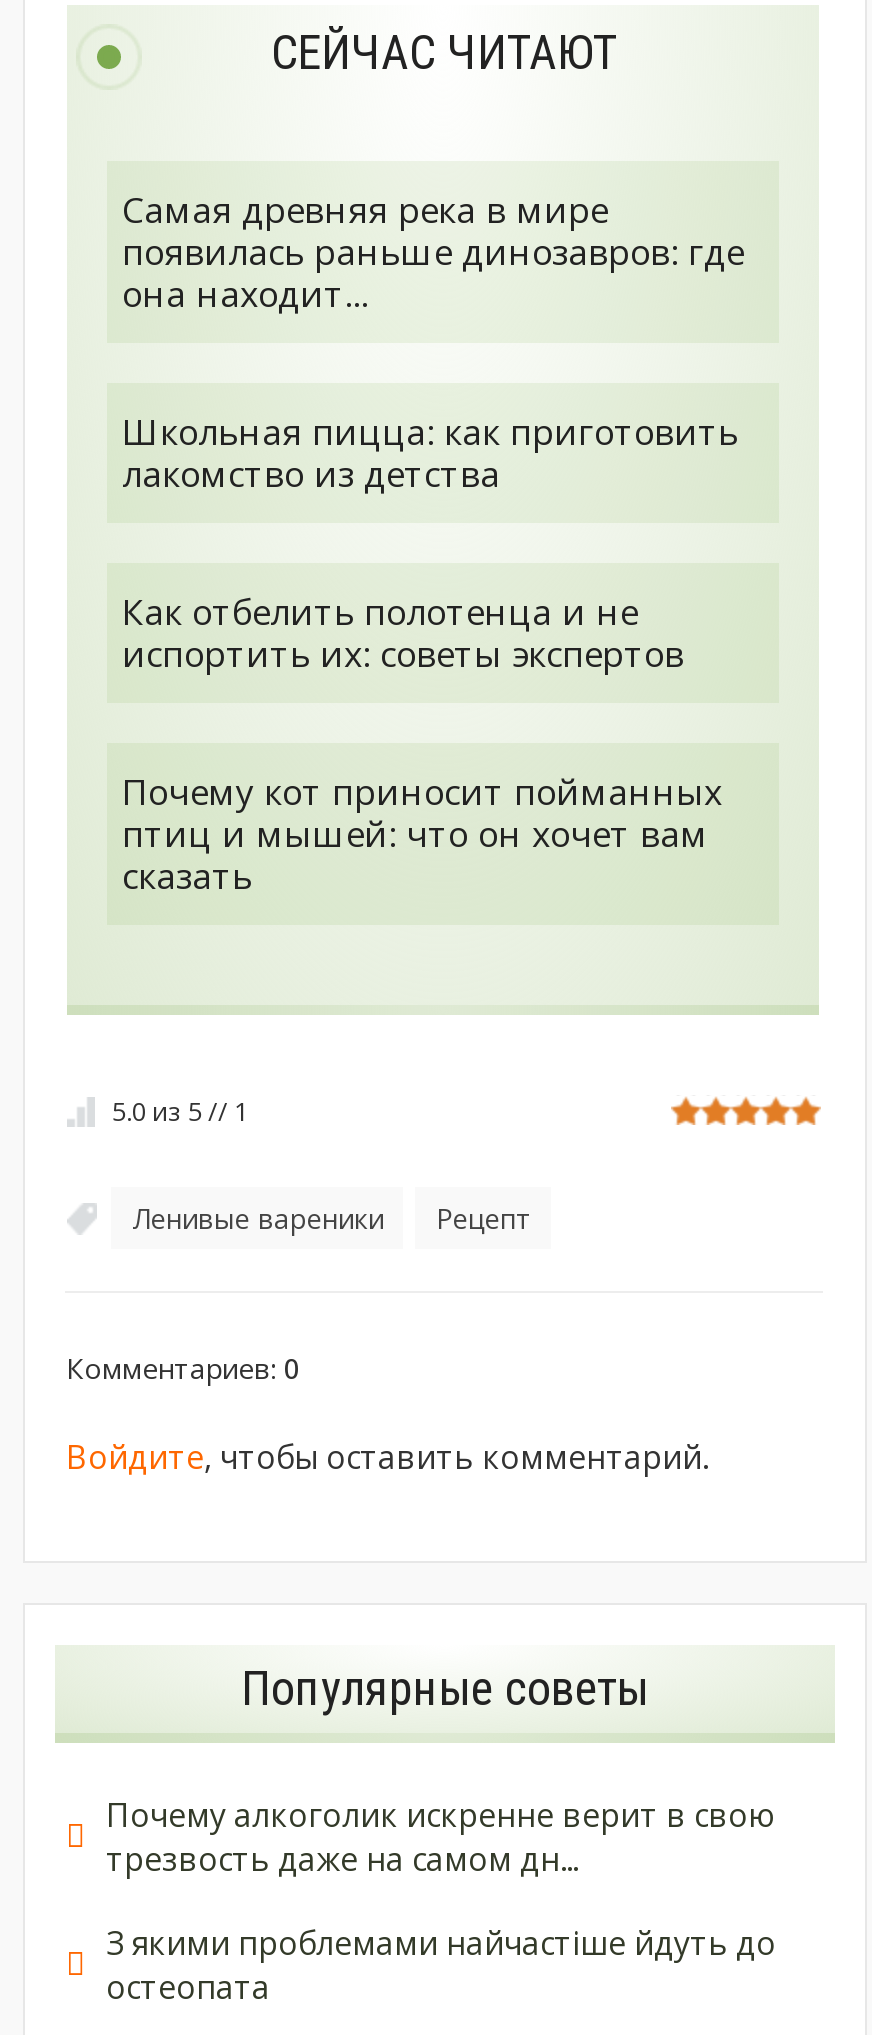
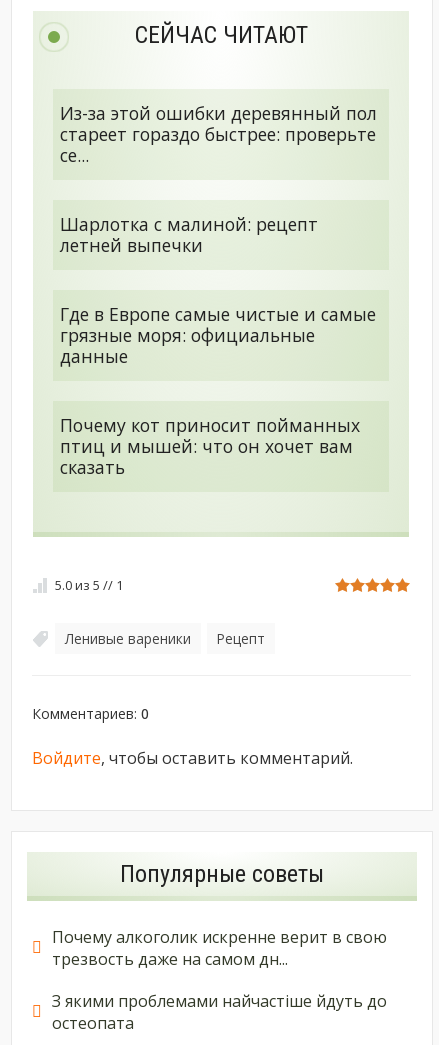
[122,186,744,318] Самая древняя река в мире | появилась раньше динозавров: где | она находит... -> [60,101,377,167] Из-за этой ошибки деревянный пол | стареет гораздо быстрее: проверьте | се...
[122,408,738,498] Школьная пицца: как приготовить | лакомство из детства -> [60,212,318,257] Шарлотка с малиной: рецепт | летней выпечки
[122,588,684,678] Как отбелить полотенца и не | испортить их: советы экспертов -> [60,302,376,368] Где в Европе самые чистые и самые | грязные моря: официальные | данные

